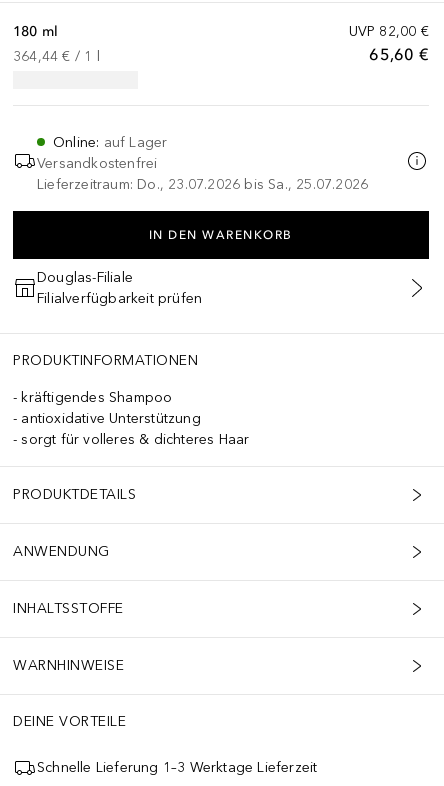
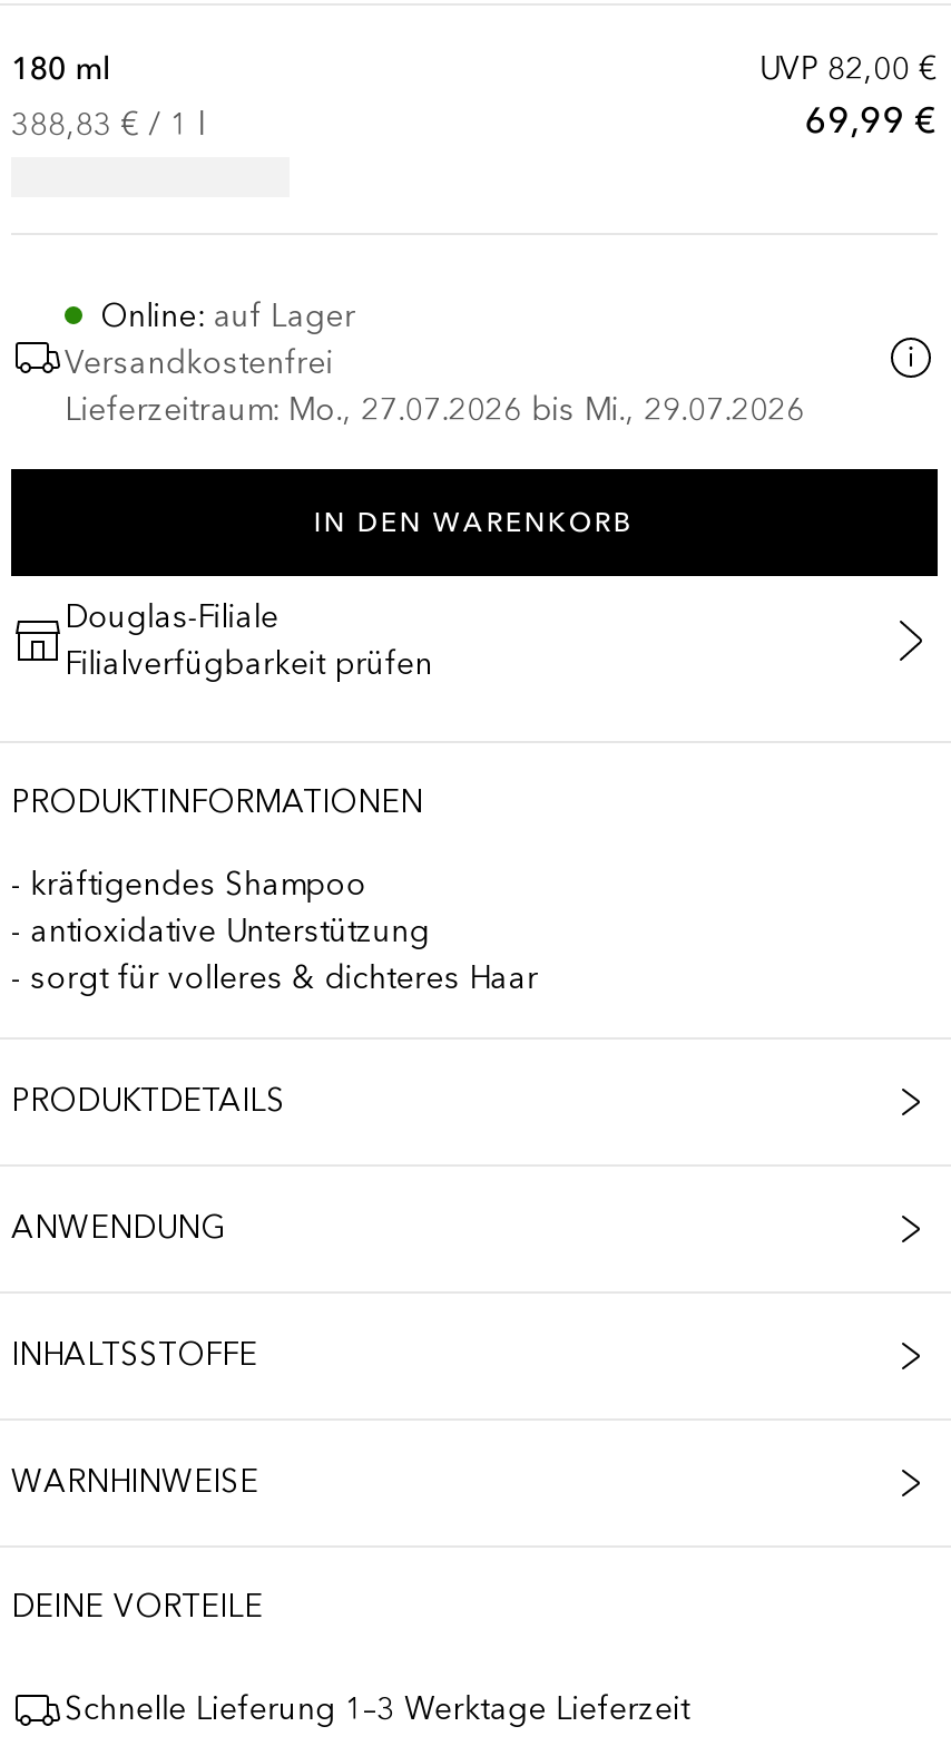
[13,48,100,65] 364,44 €/ 1 l -> [11,106,204,144] 388,83 €/ 1 l
[369,44,429,64] 65,60 € -> [805,97,937,141] 69,99 €
[37,176,368,193] Lieferzeitraum: Do., 23.07.2026 bis Sa., 25.07.2026 -> [65,391,804,429] Lieferzeitraum: Mo., 27.07.2026 bis Mi., 29.07.2026

